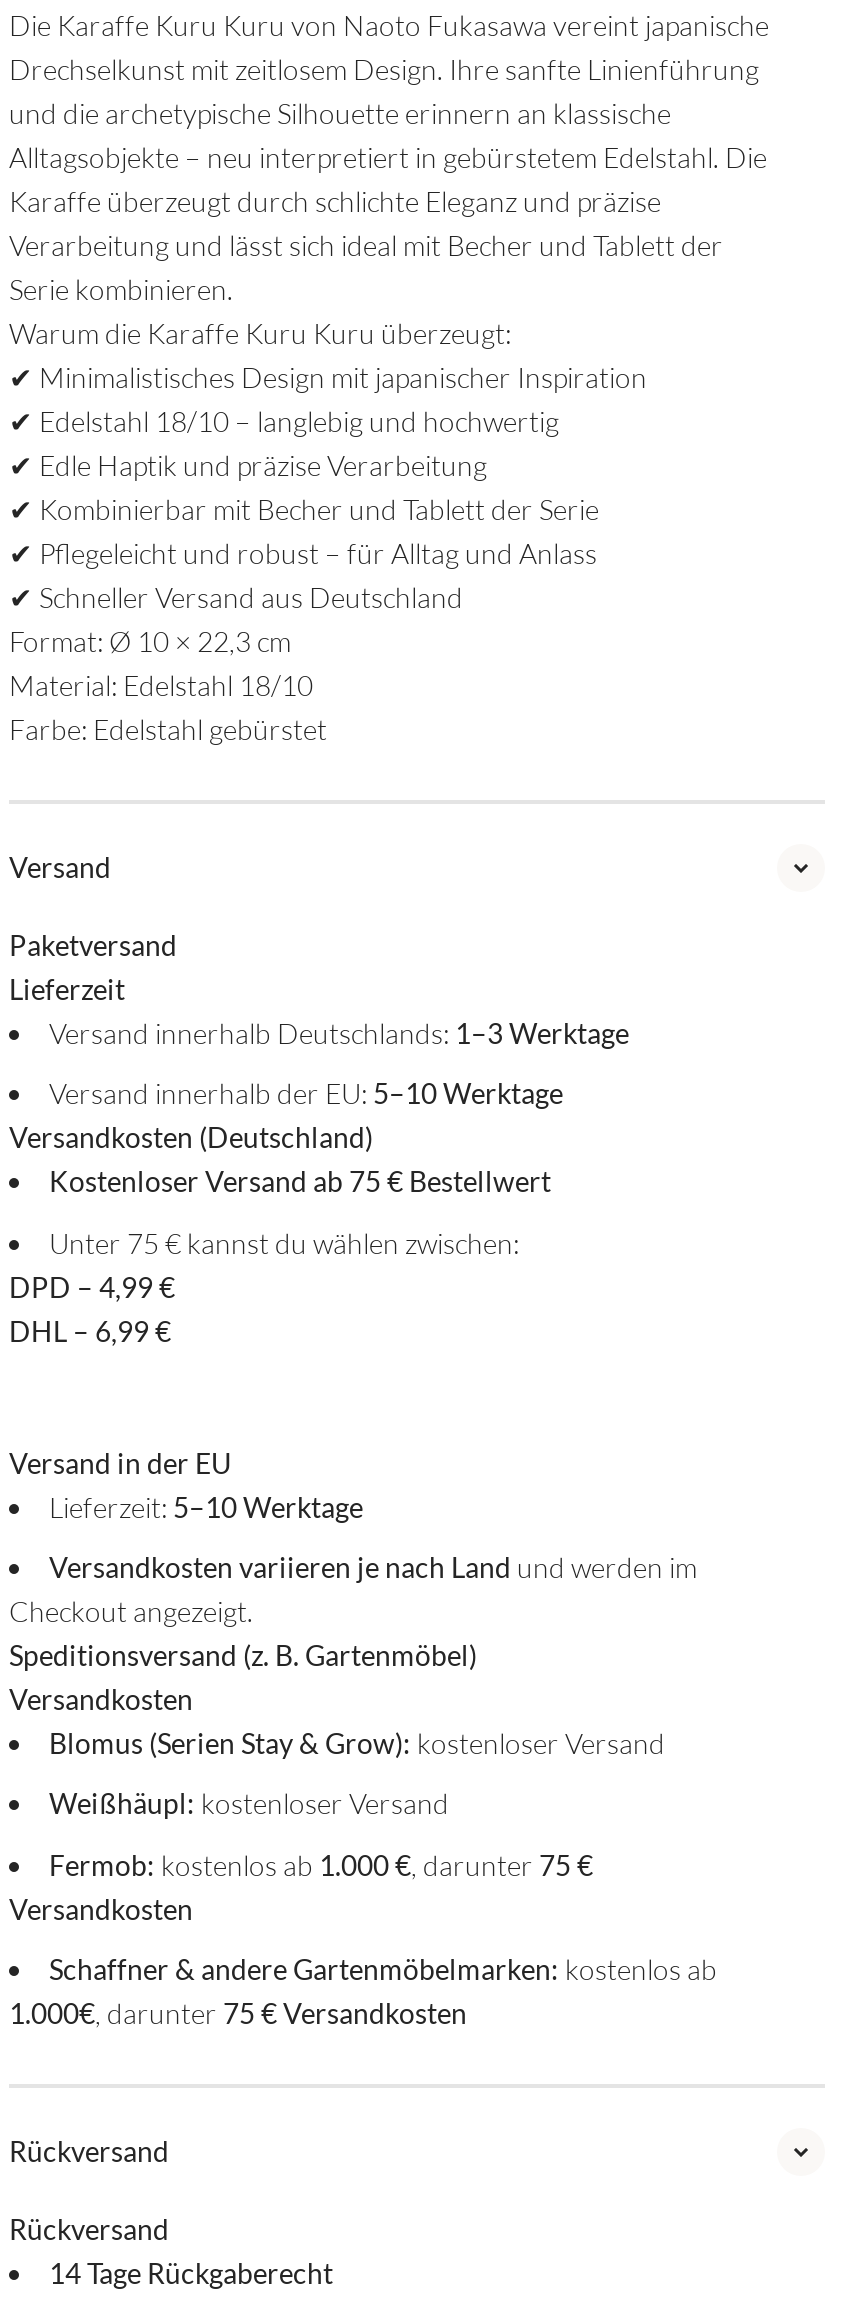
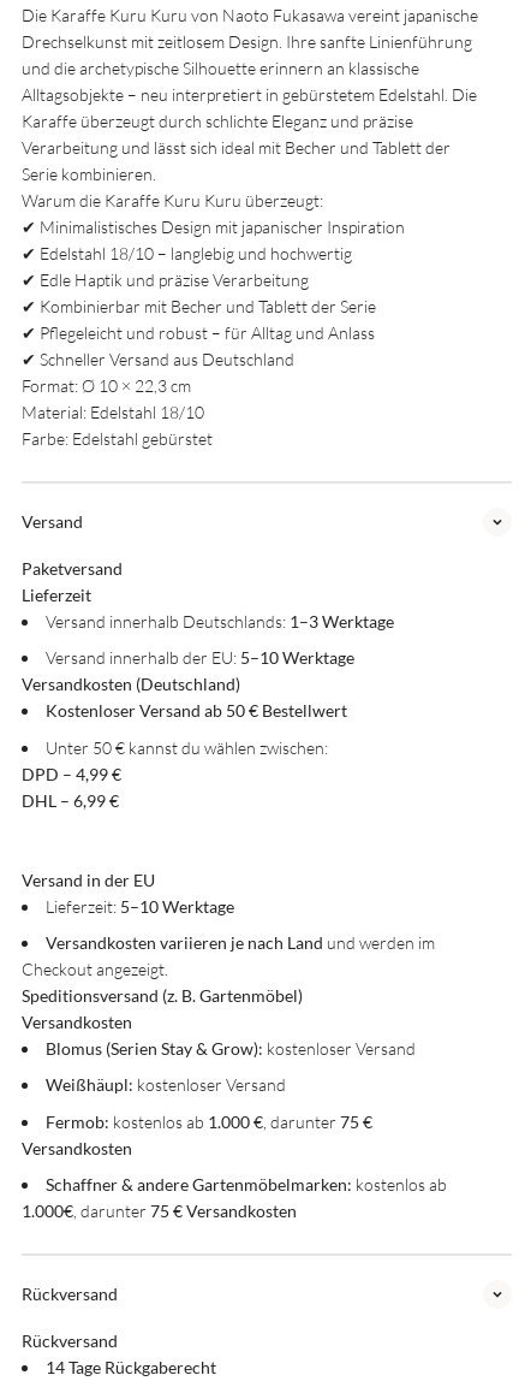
[49,1164,551,1198] Kostenloser Versand ab 75 € Bestellwert -> [46,700,347,721] Kostenloser Versand ab 50 € Bestellwert
[49,1225,519,1259] Unter 75 € kannst du wählen zwischen: -> [46,737,328,757] Unter 50 € kannst du wählen zwischen:

